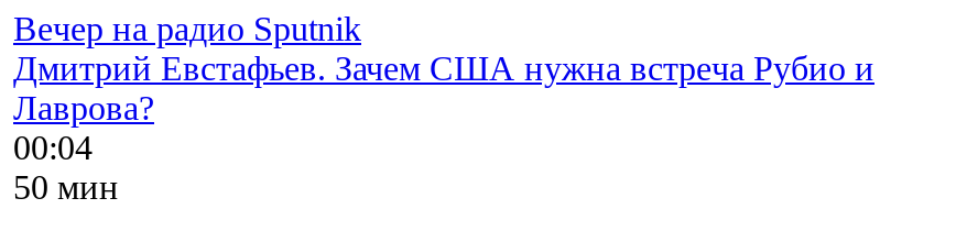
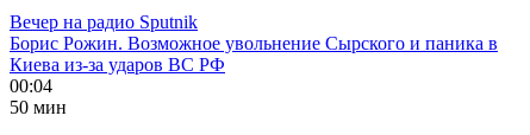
[13,50,874,127] Дмитрий Евстафьев. Зачем США нужна встреча Рубио и | Лаврова? -> [10,33,498,75] Борис Рожин. Возможное увольнение Сырского и паника в | Киева из-за ударов ВС РФ

